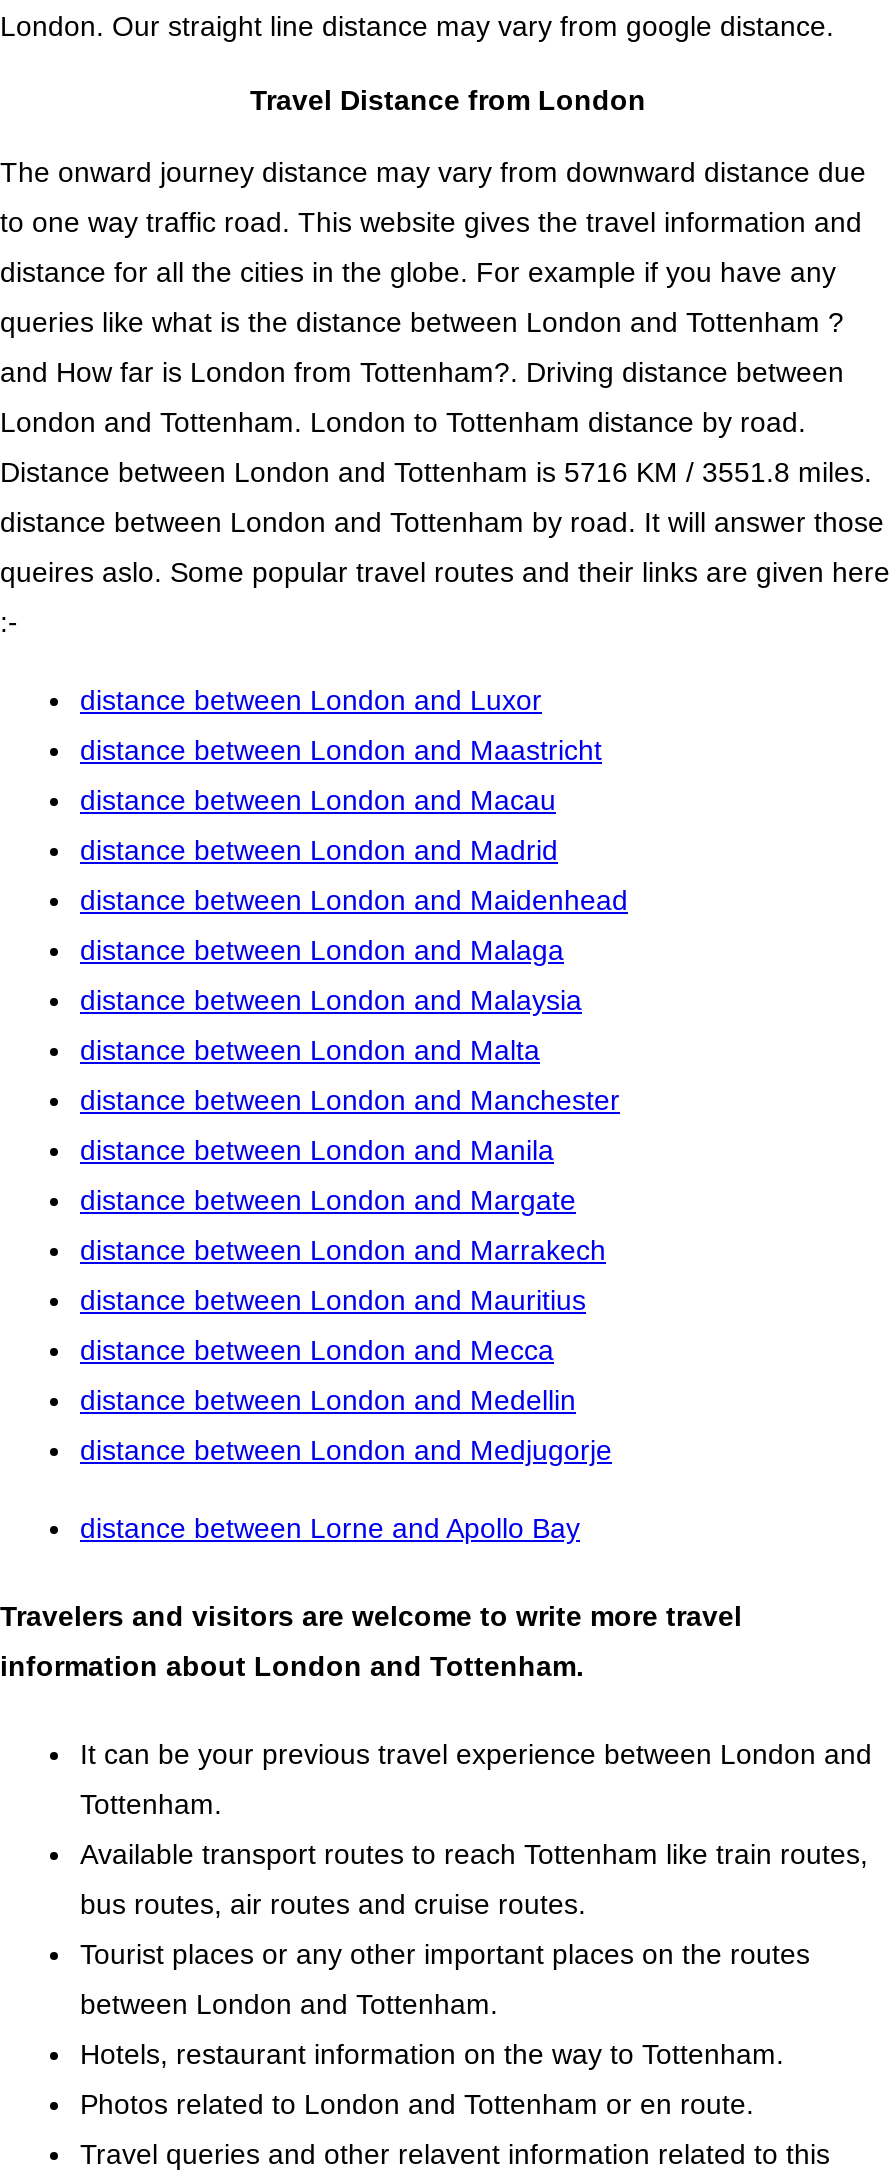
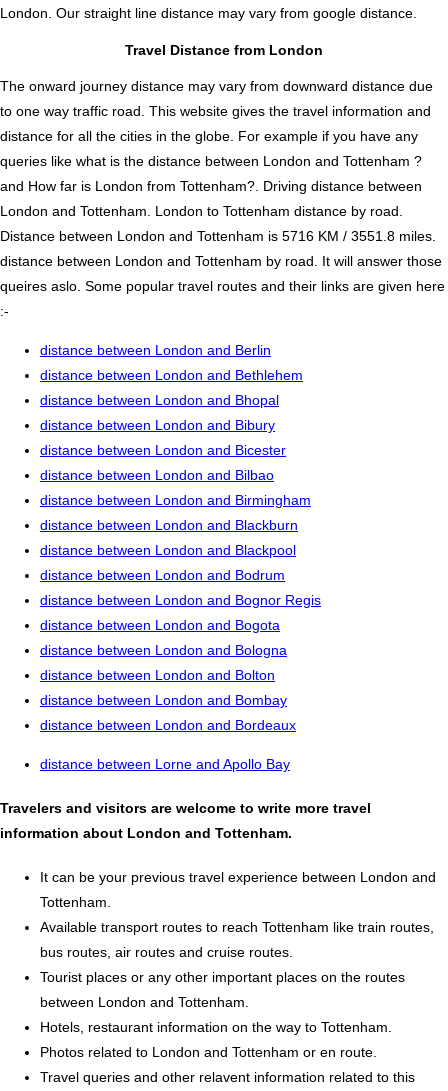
[80,685,542,717] distance between London and Luxor -> [40,342,271,358] distance between London and Berlin
[80,735,602,767] distance between London and Maastricht -> [40,367,303,383] distance between London and Bethlehem
[80,785,556,817] distance between London and Macau -> [40,392,279,408] distance between London and Bhopal
[80,835,558,867] distance between London and Madrid -> [40,417,275,433] distance between London and Bibury
[80,885,628,917] distance between London and Maidenhead -> [40,442,286,458] distance between London and Bicester
[80,935,564,967] distance between London and Malaga -> [40,467,274,483] distance between London and Bilbao
[80,985,582,1017] distance between London and Malaysia -> [40,492,311,508] distance between London and Birmingham
[80,1035,540,1067] distance between London and Malta -> [40,517,298,533] distance between London and Blackburn
[80,1085,620,1117] distance between London and Manchester -> [40,542,296,558] distance between London and Blackpool
[80,1135,554,1167] distance between London and Manila -> [40,567,285,583] distance between London and Bodrum
[80,1185,576,1217] distance between London and Margate -> [40,592,321,608] distance between London and Bognor Regis
[80,1235,606,1267] distance between London and Marrakech -> [40,617,280,633] distance between London and Bogota
[80,1285,586,1317] distance between London and Mauritius -> [40,642,287,658] distance between London and Bologna
[80,1335,554,1367] distance between London and Mecca -> [40,667,275,683] distance between London and Bolton
[80,1385,576,1417] distance between London and Medellin -> [40,692,287,708] distance between London and Bombay
[80,1435,612,1467] distance between London and Medjugorje -> [40,717,296,733] distance between London and Bordeaux

